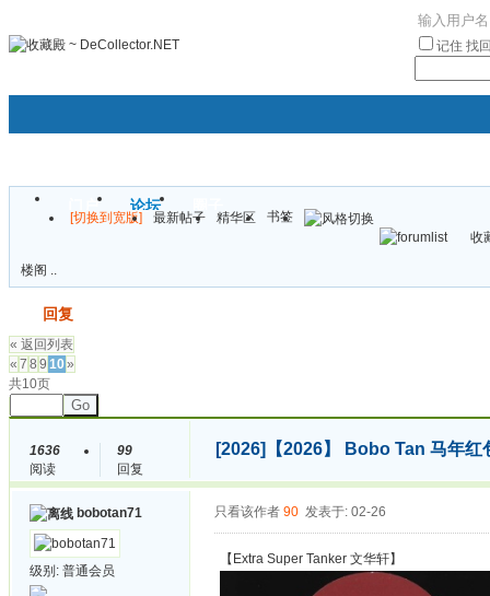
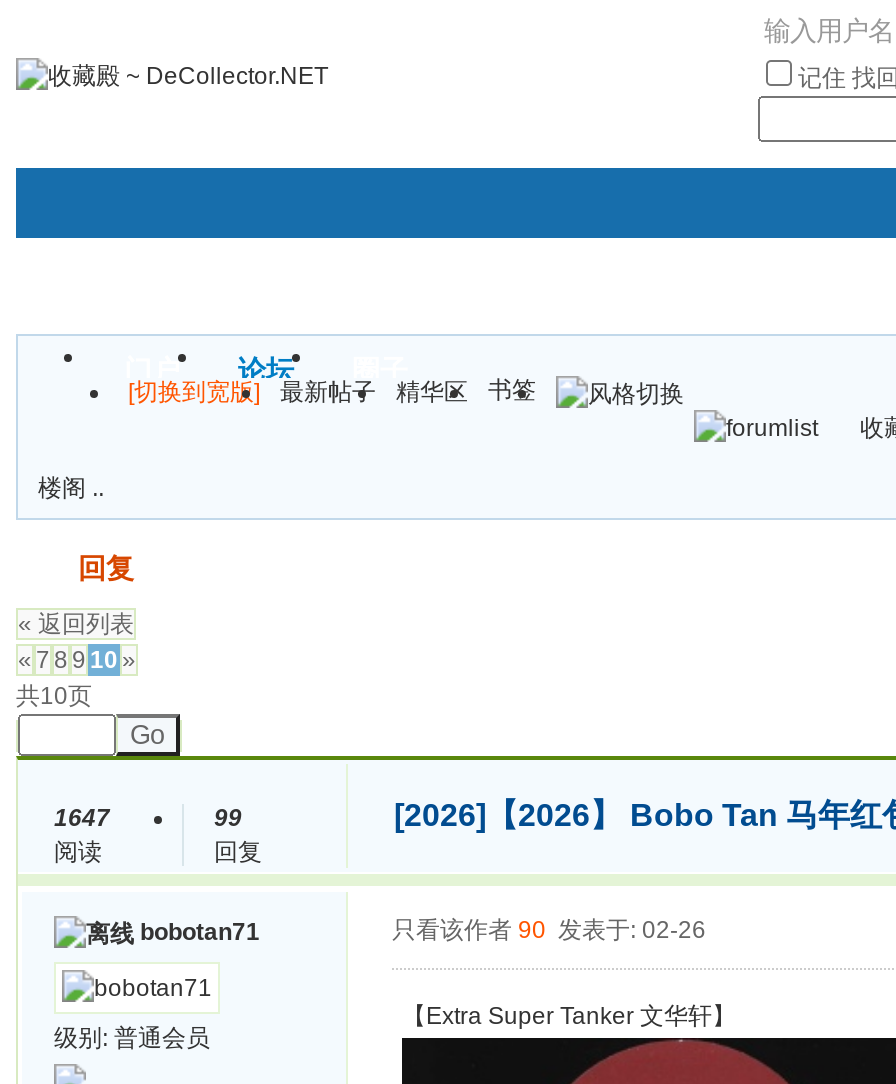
[30,443,60,458] 1636 -> [54,804,110,832] 1647

